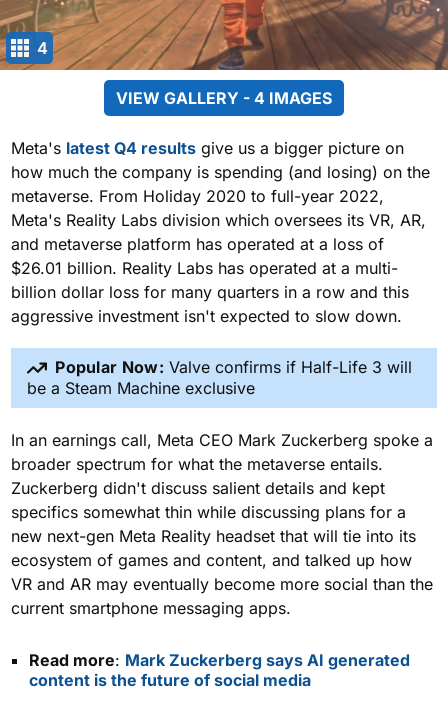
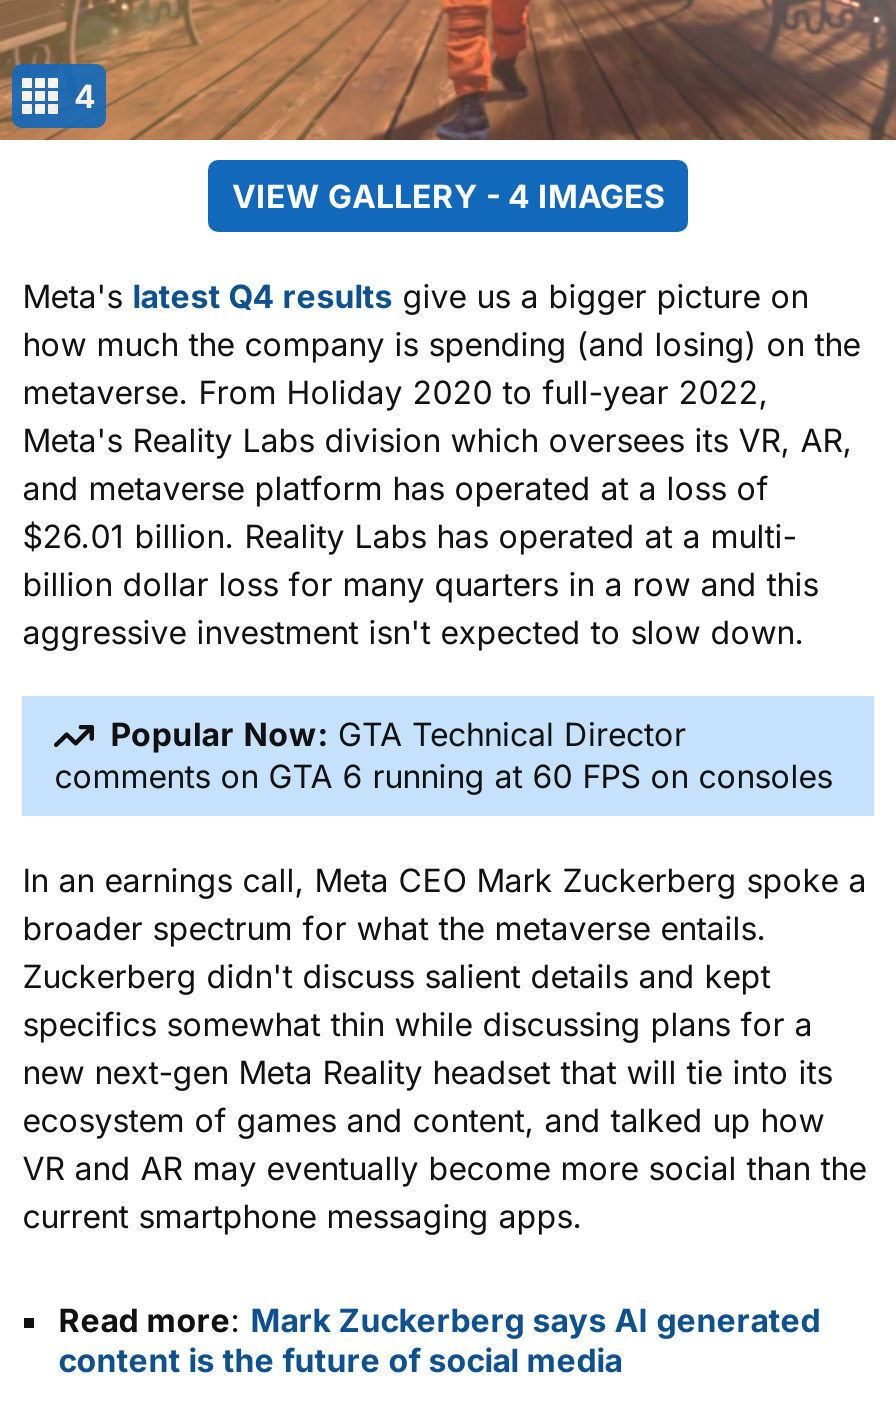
[27,357,412,398] Popular Now: Valve confirms if Half-Life 3 will | be a Steam Machine exclusive -> [54,713,832,796] Popular Now: GTA Technical Director | comments on GTA 6 running at 60 FPS on consoles

